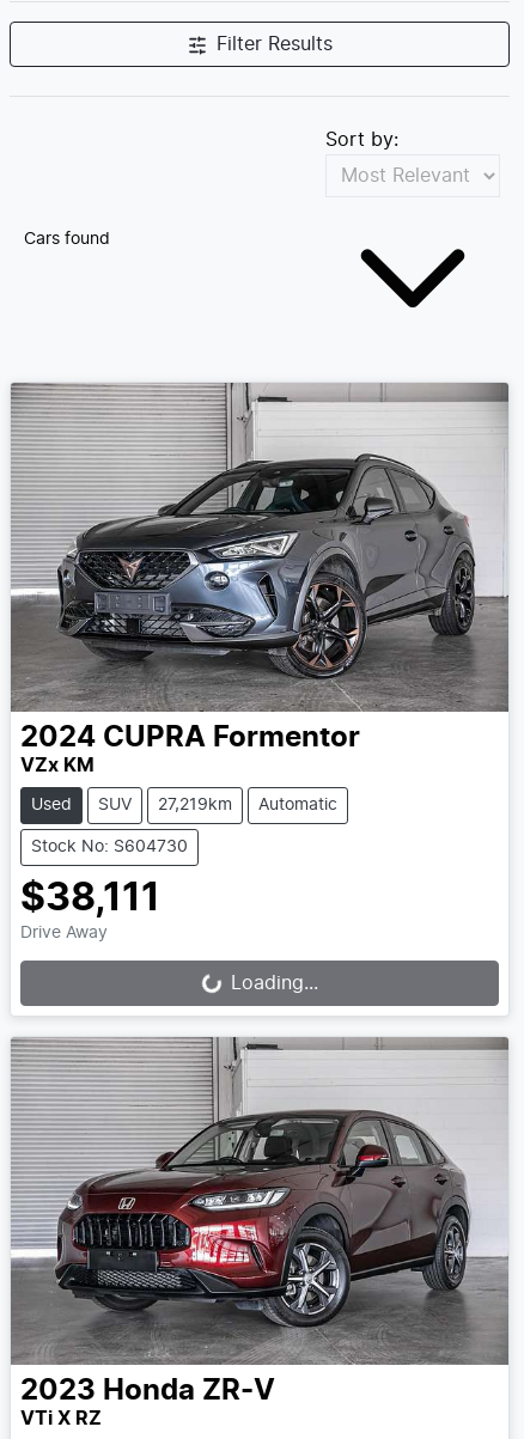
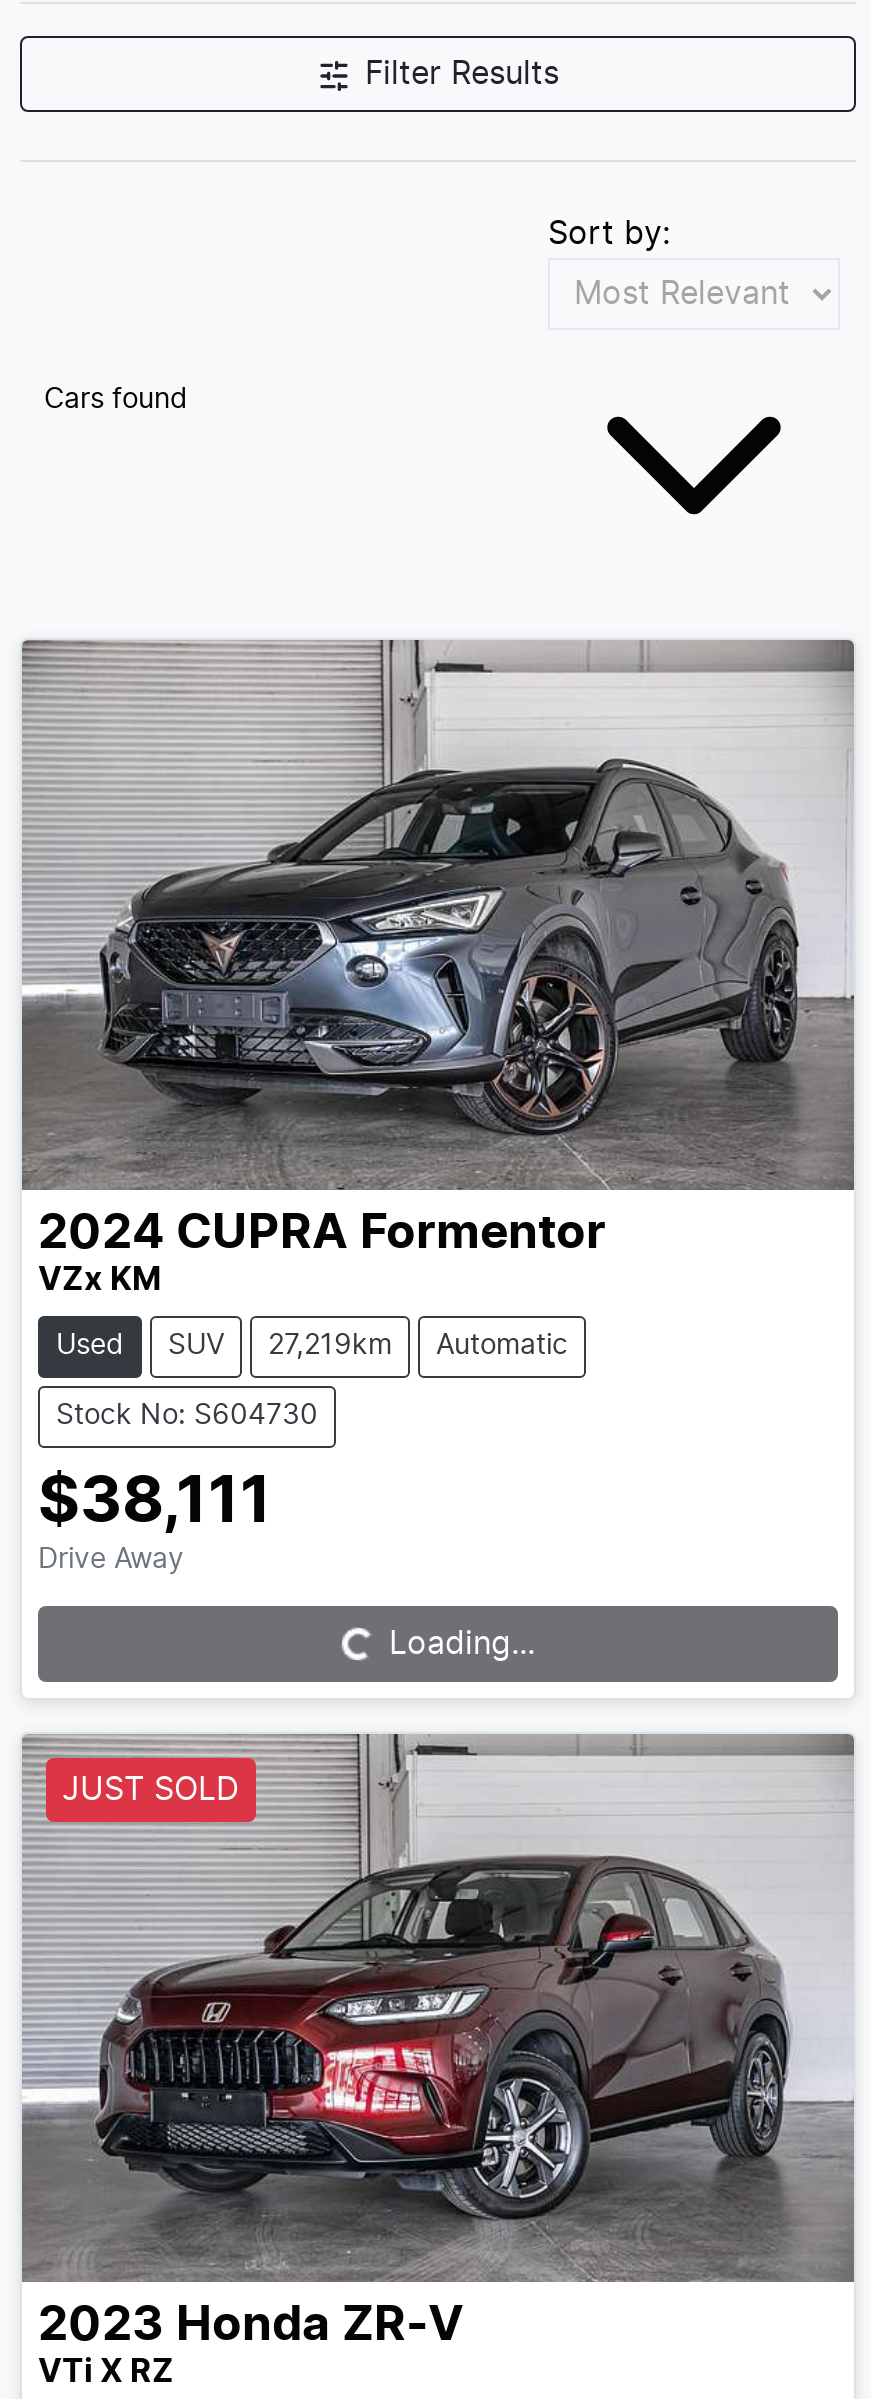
none -> [62,1773,240,1805] JUST SOLD

